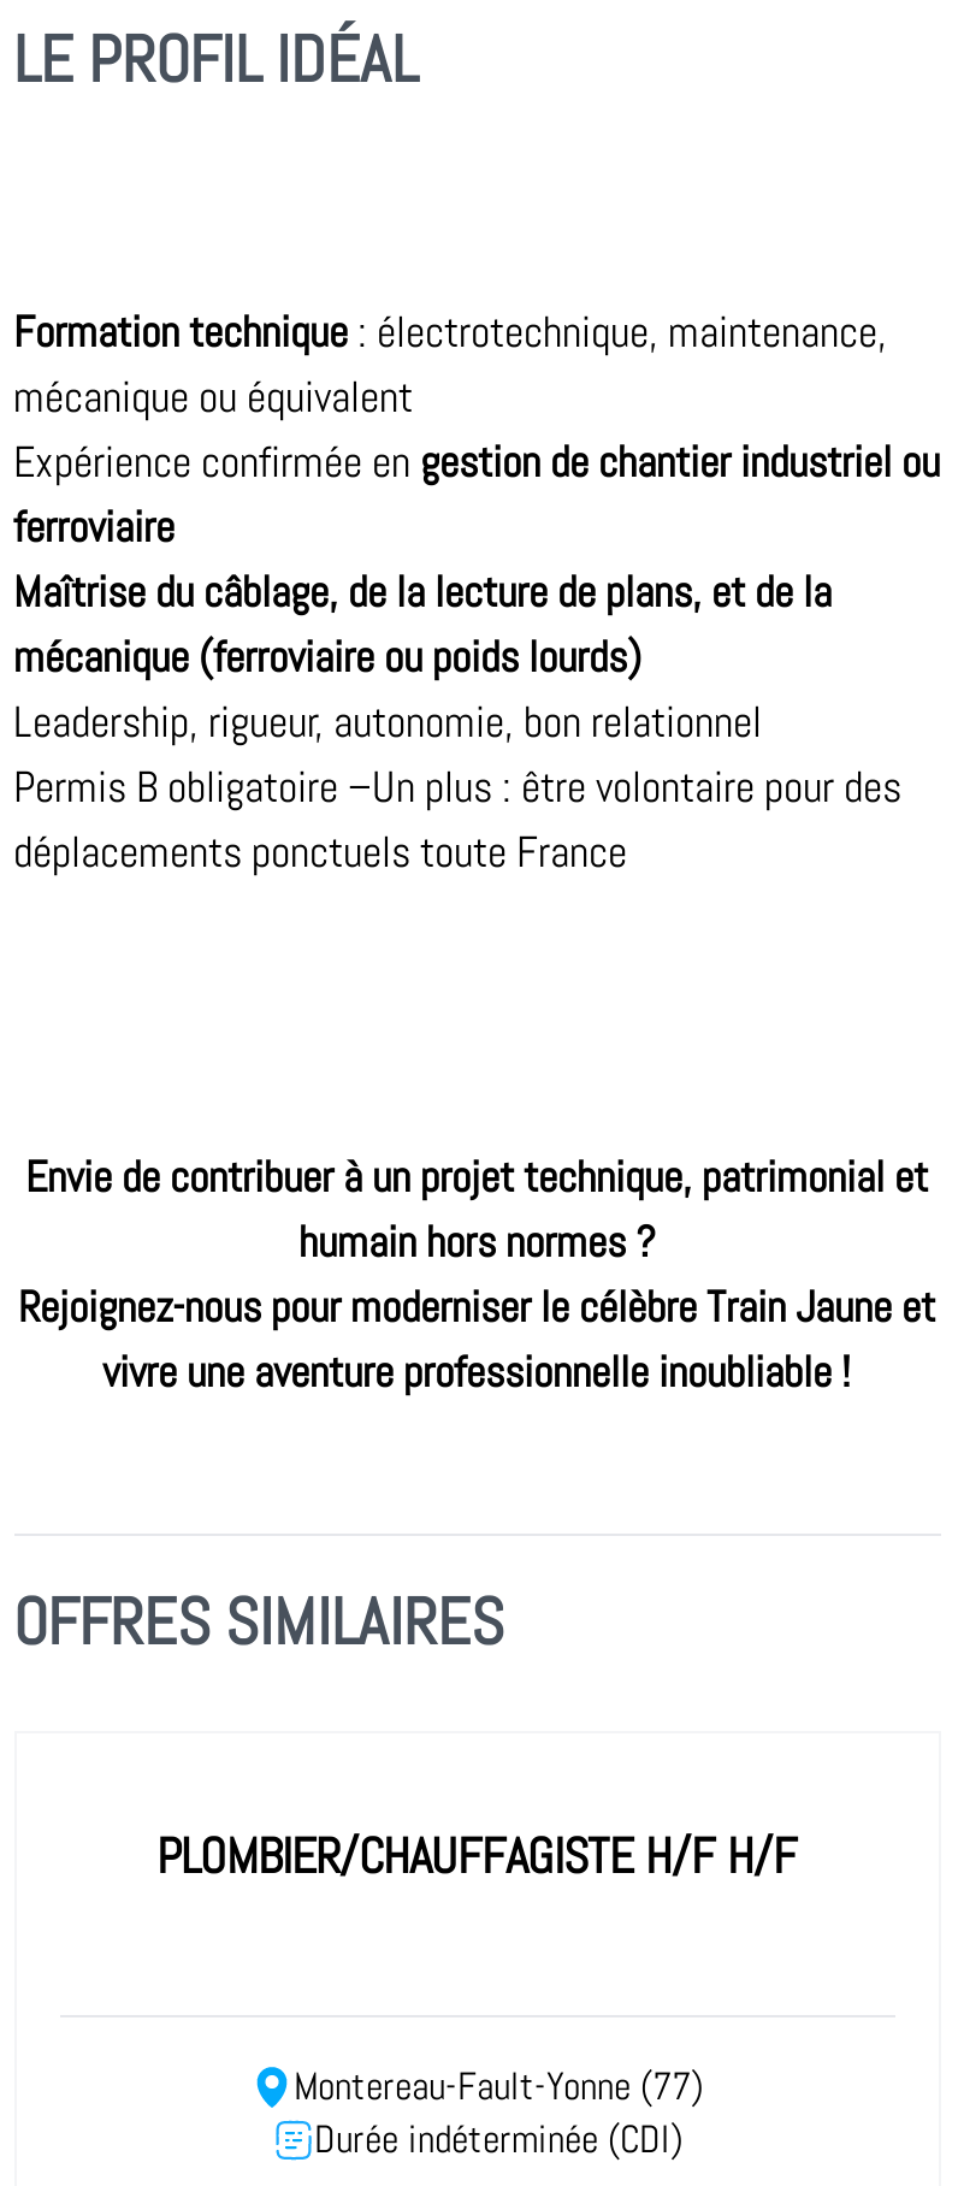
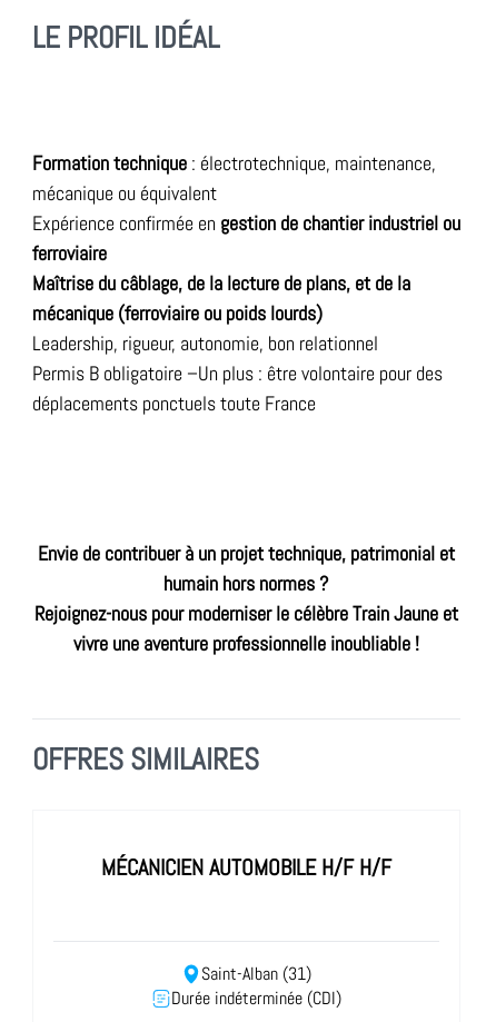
[156,1825,797,1887] PLOMBIER/CHAUFFAGISTE H/F H/F -> [101,853,391,882] MÉCANICIEN AUTOMOBILE H/F H/F
[294,2063,703,2111] Montereau-Fault-Yonne (77) -> [201,963,311,985] Saint-Alban (31)

